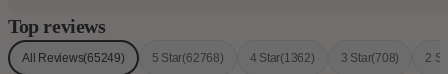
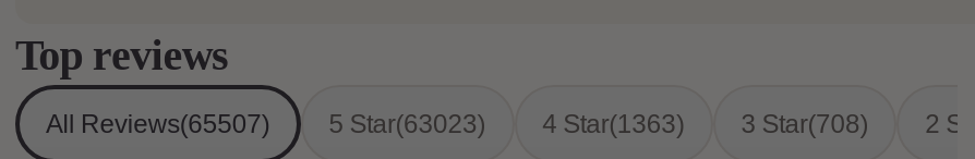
[22,51,125,65] All Reviews(65249) -> [46,108,270,139] All Reviews(65507)
[152,51,224,65] 5 Star(62768) -> [329,108,486,139] 5 Star(63023)
[250,51,315,65] 4 Star(1362) -> [542,108,684,139] 4 Star(1363)

